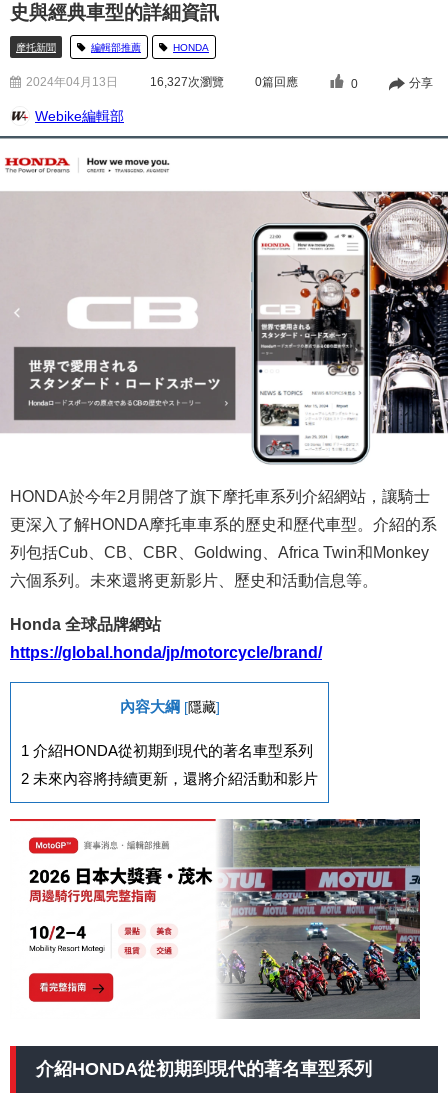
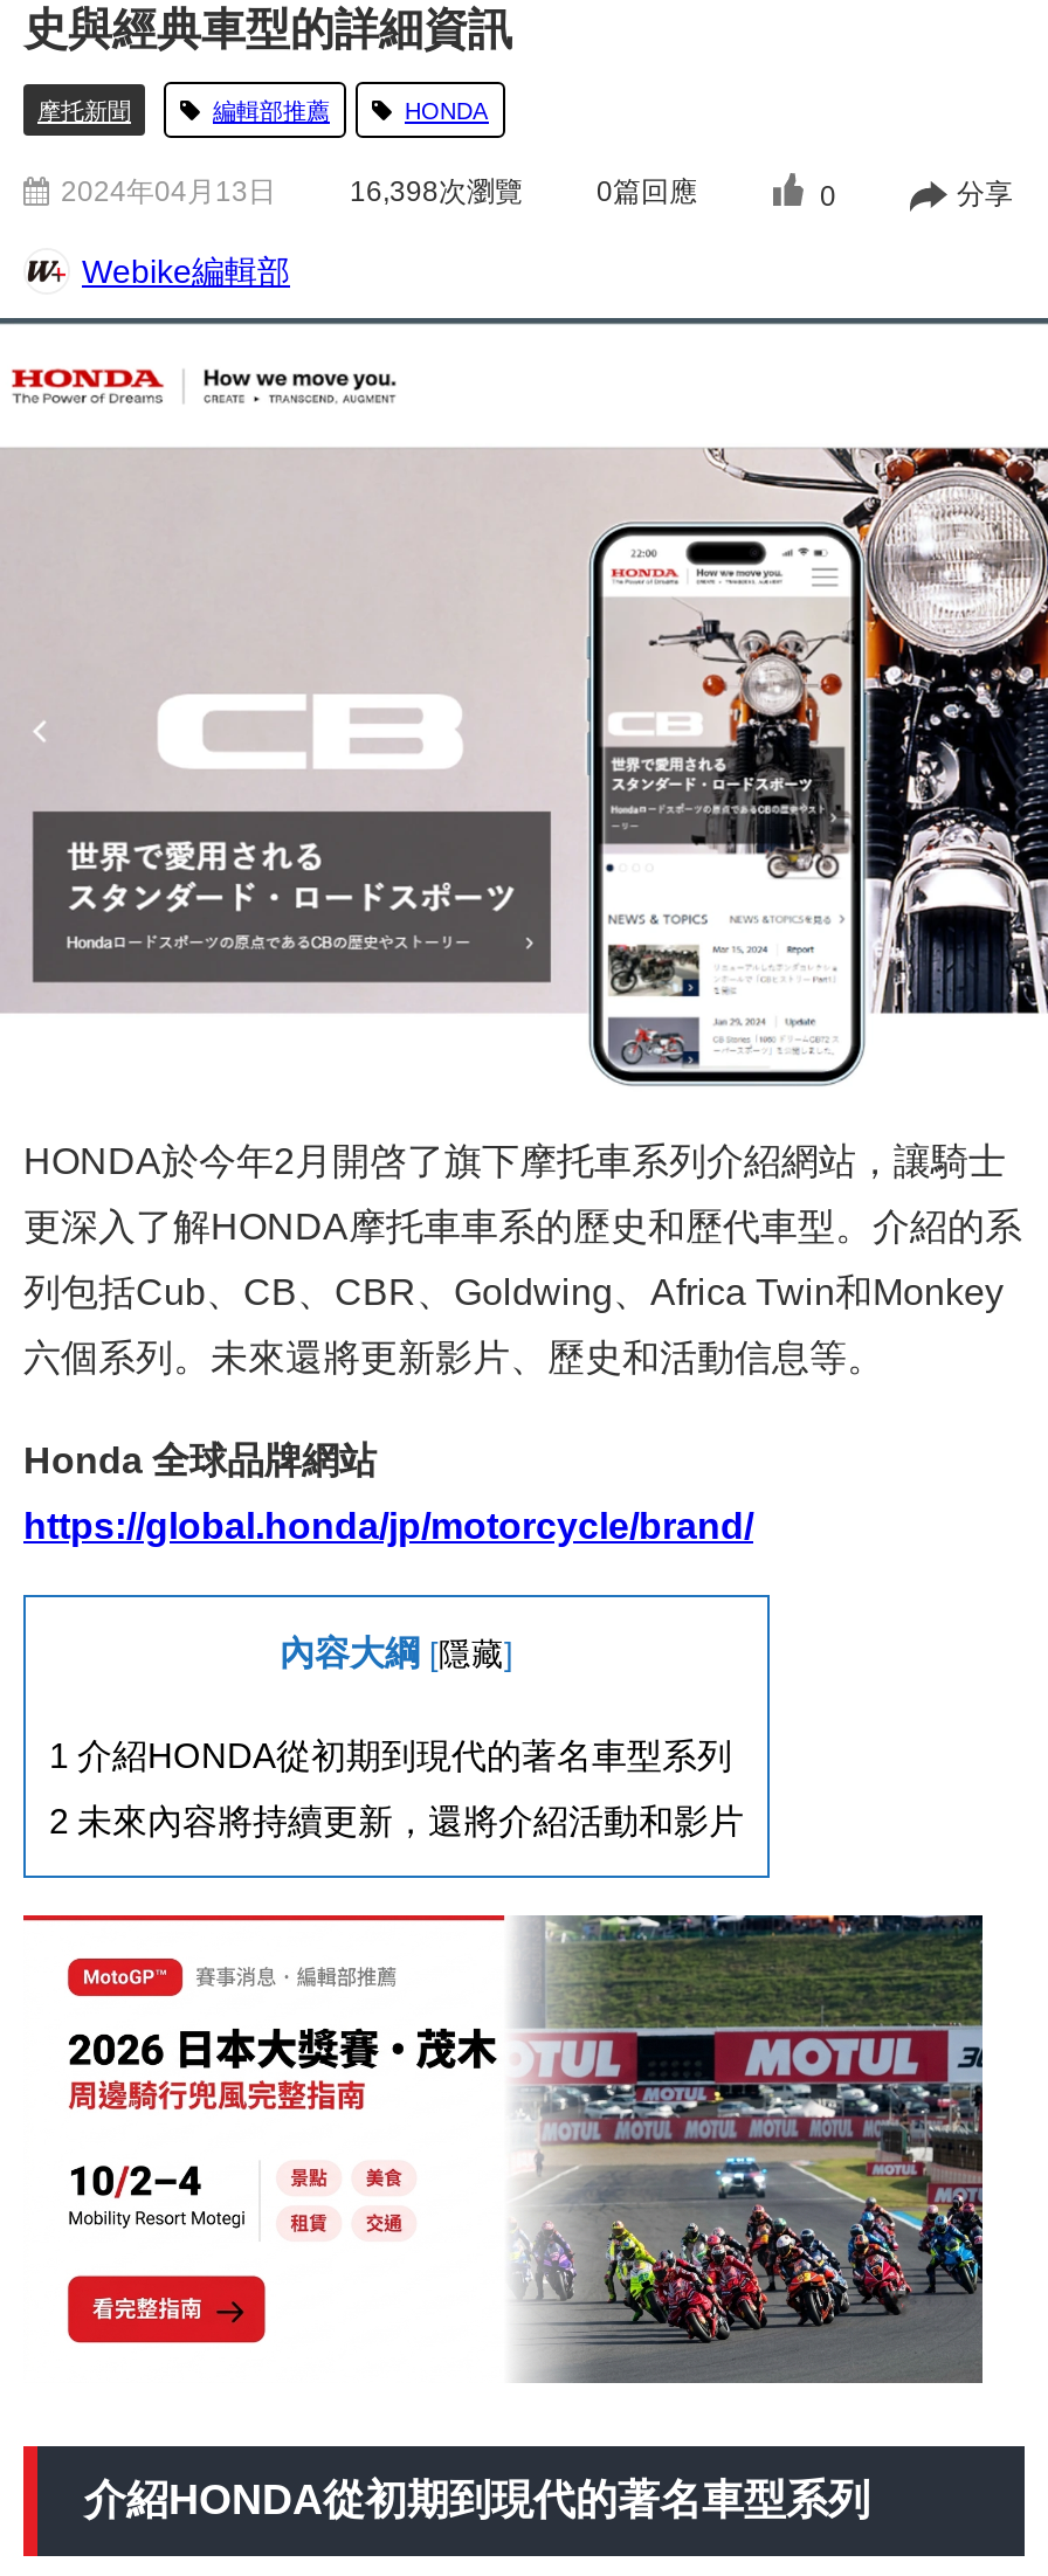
[149,76,223,88] 16,327次瀏覽 -> [350,178,523,207] 16,398次瀏覽

